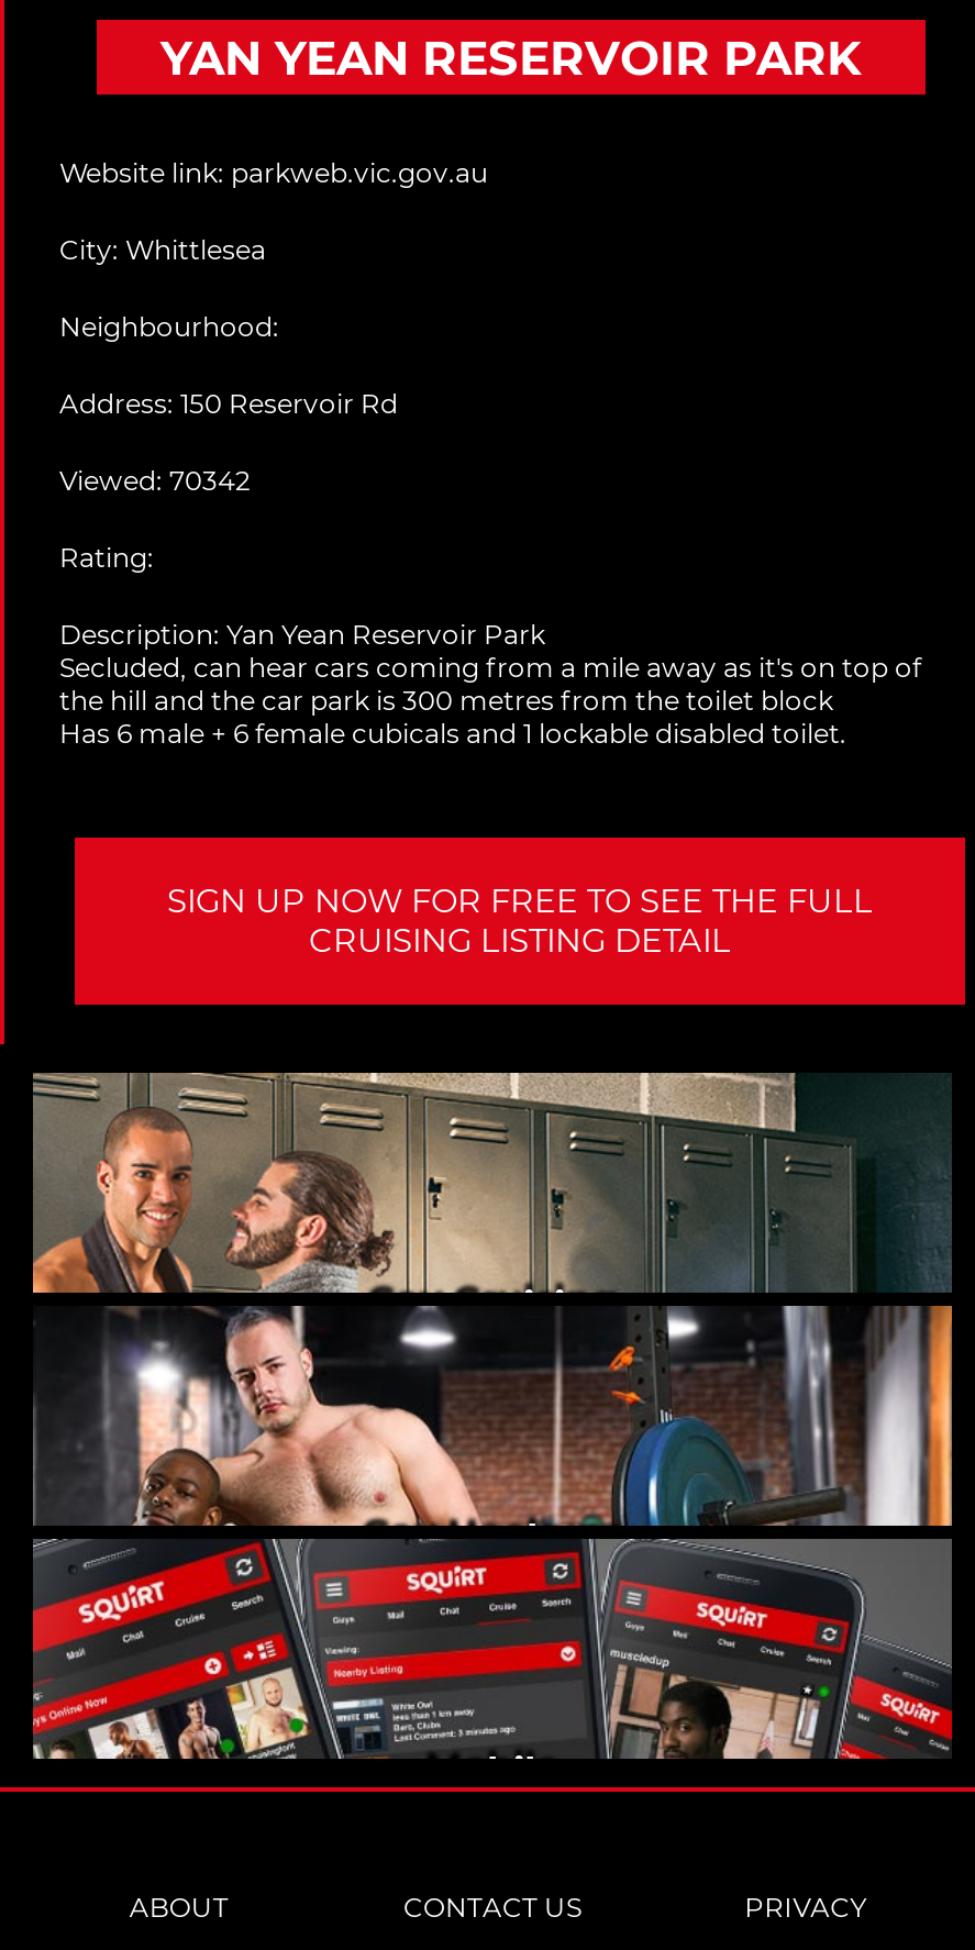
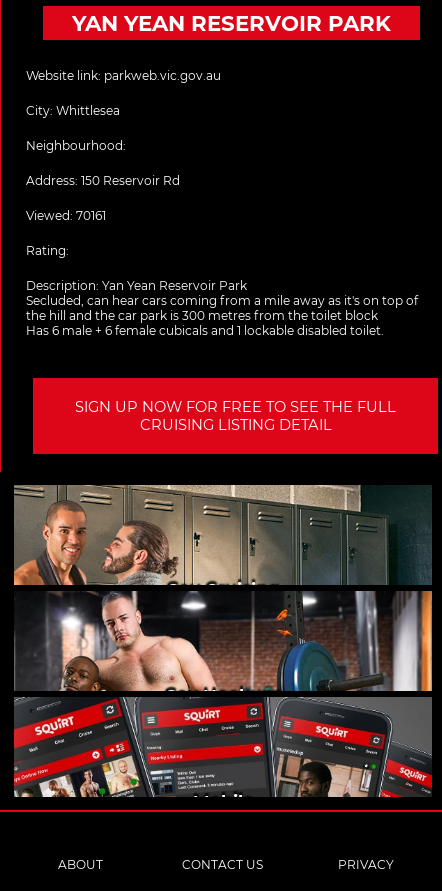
[59,464,251,497] Viewed: 70342 -> [26,208,106,223] Viewed: 70161

